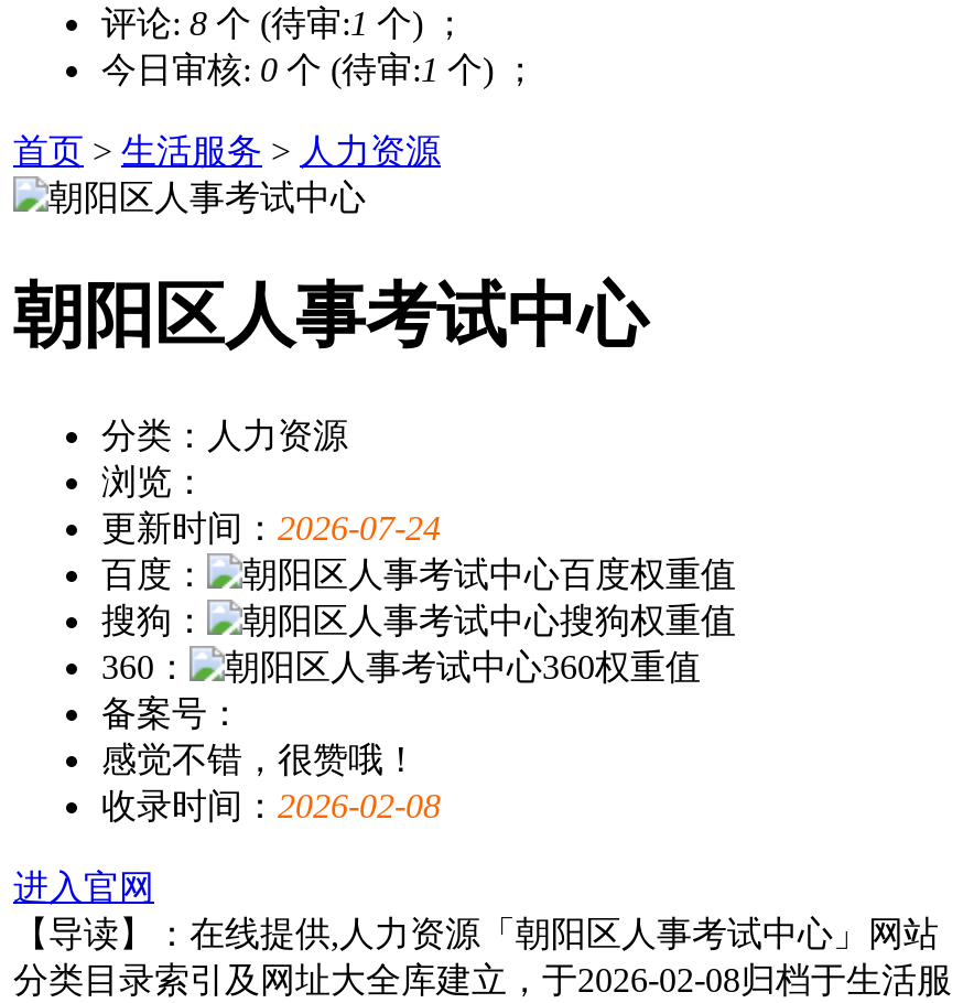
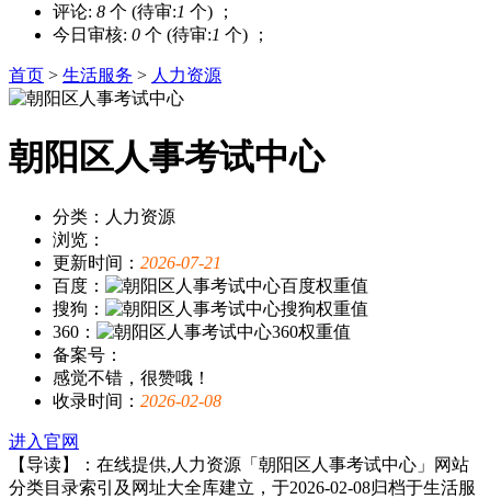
[101,509,441,546] 更新时间：2026-07-24 -> [53,253,221,272] 更新时间：2026-07-21

